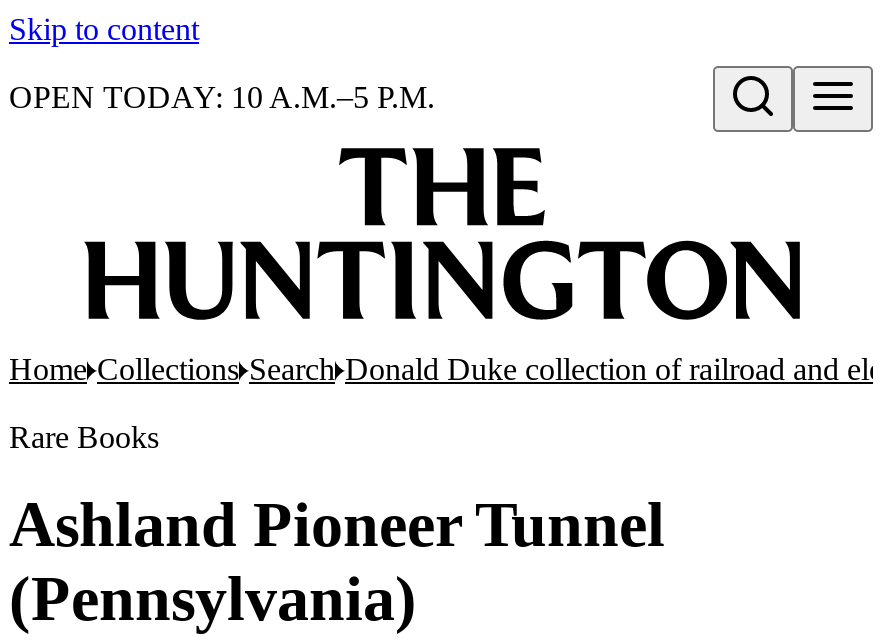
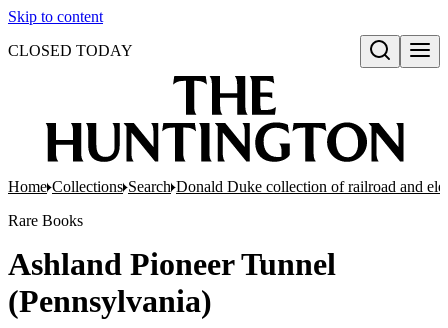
[9,80,435,114] OPEN TODAY: 10 A.M.–5 P.M. -> [8,42,133,59] CLOSED TODAY

